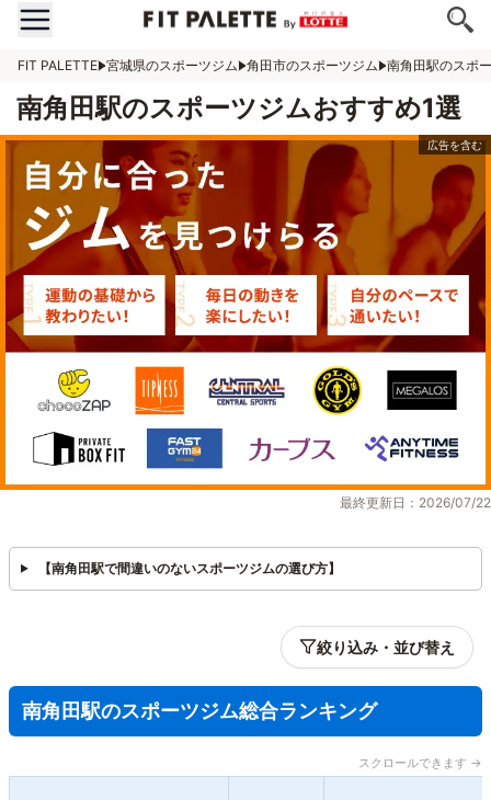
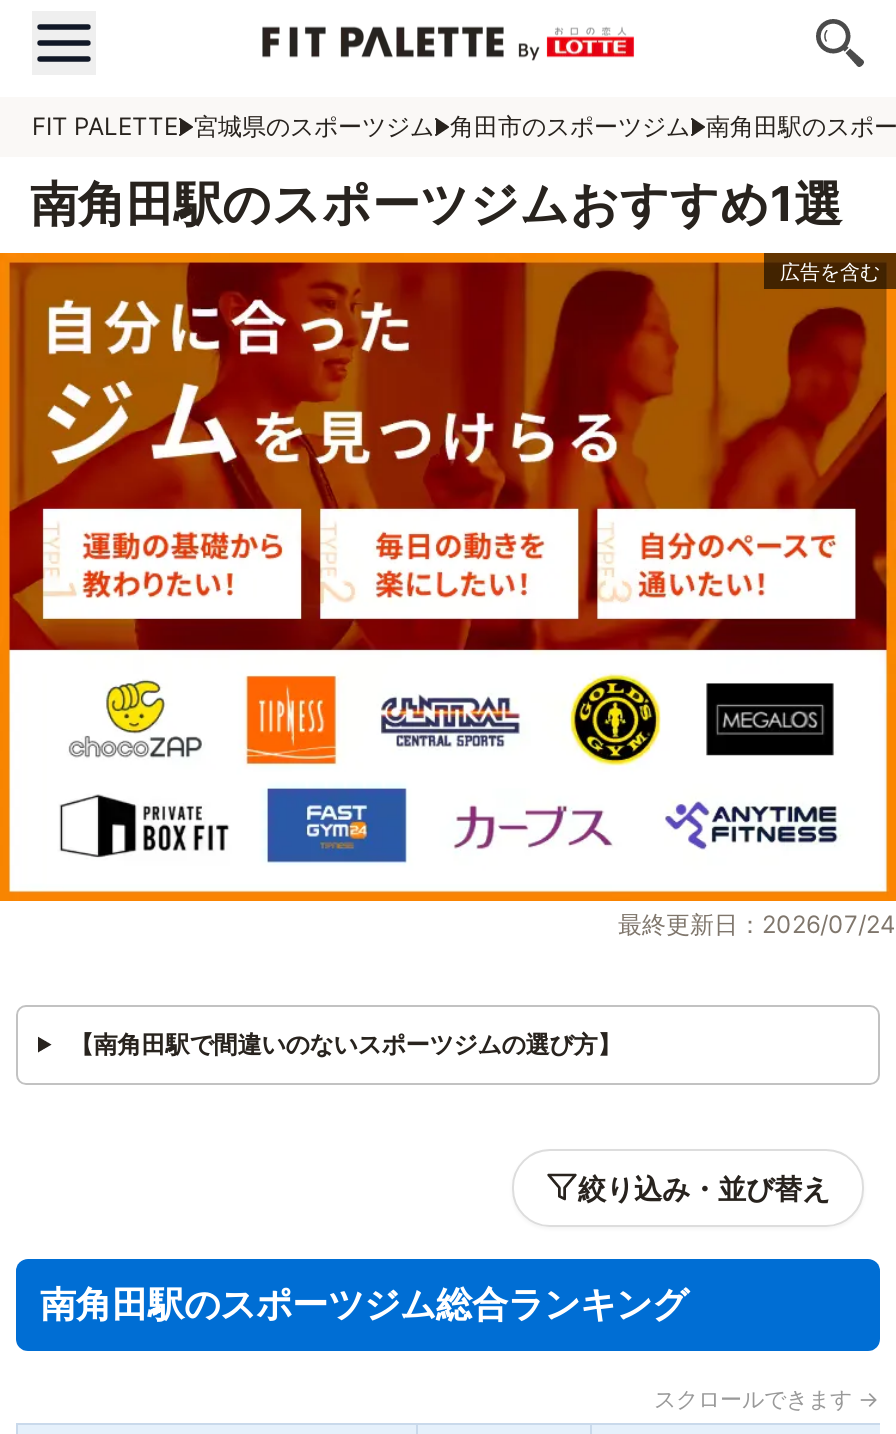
[340,494,491,510] 最終更新日：2026/07/22 -> [618,909,896,939] 最終更新日：2026/07/24

